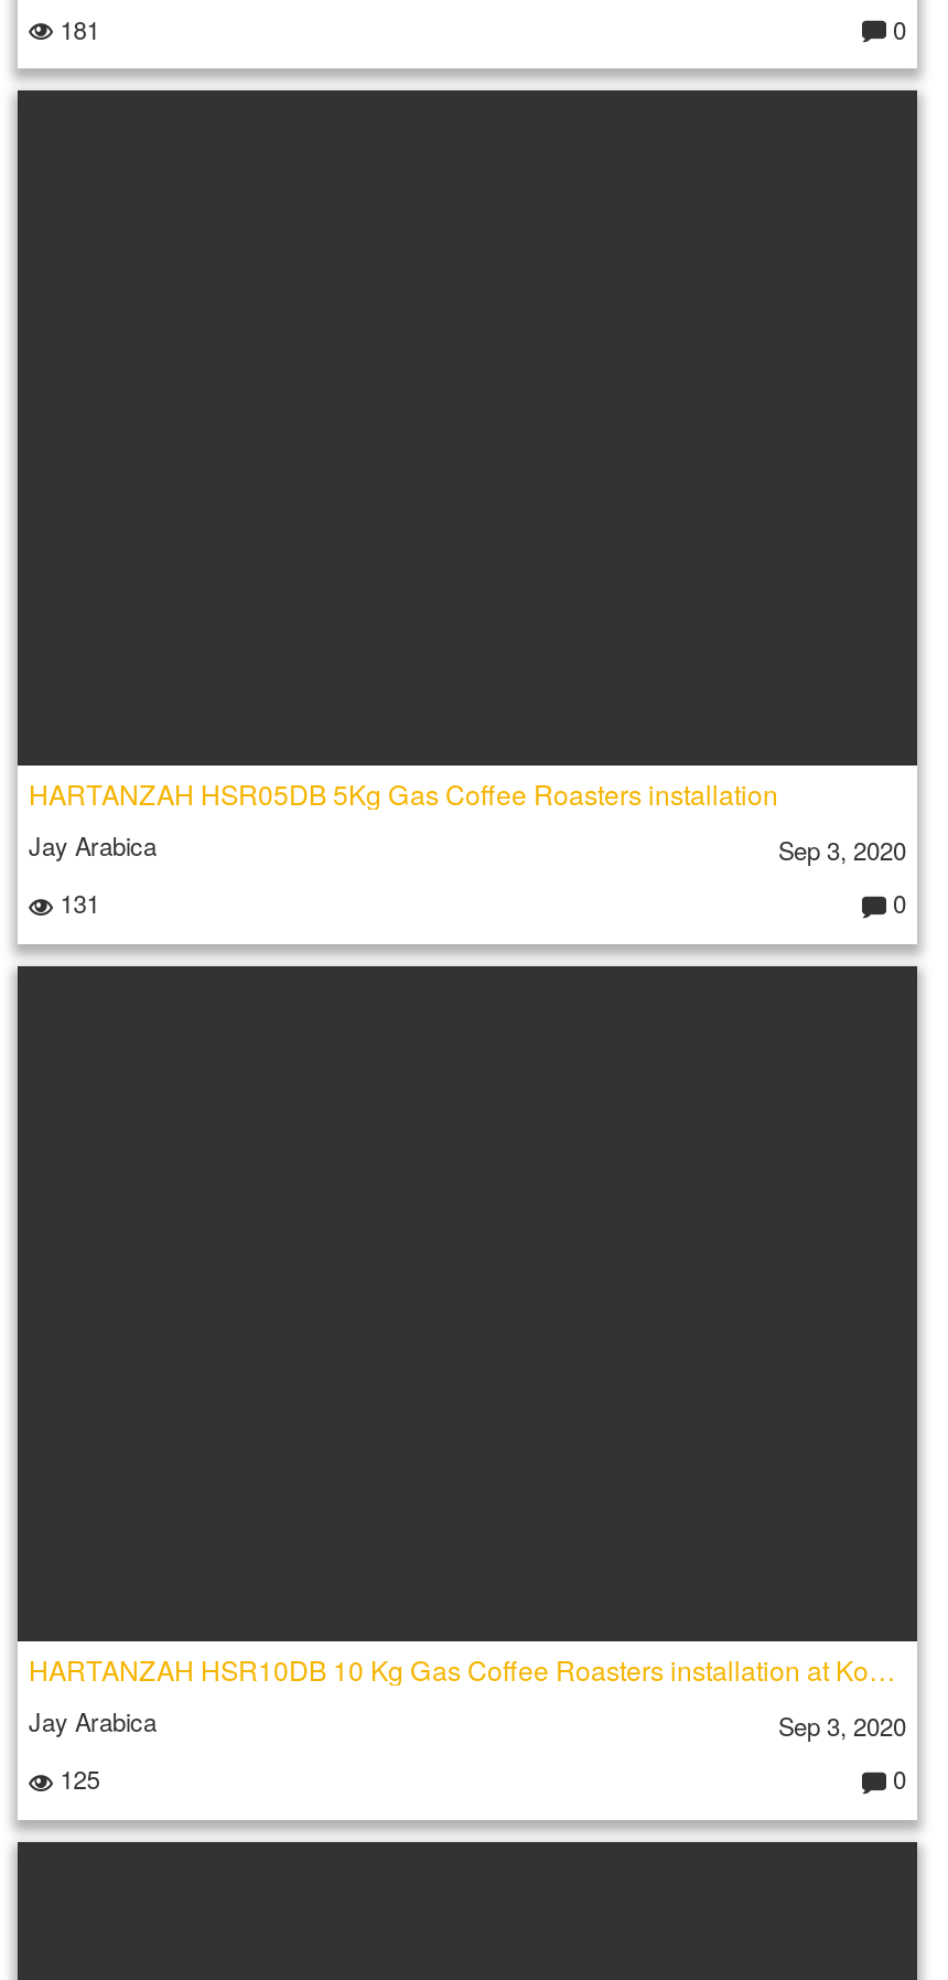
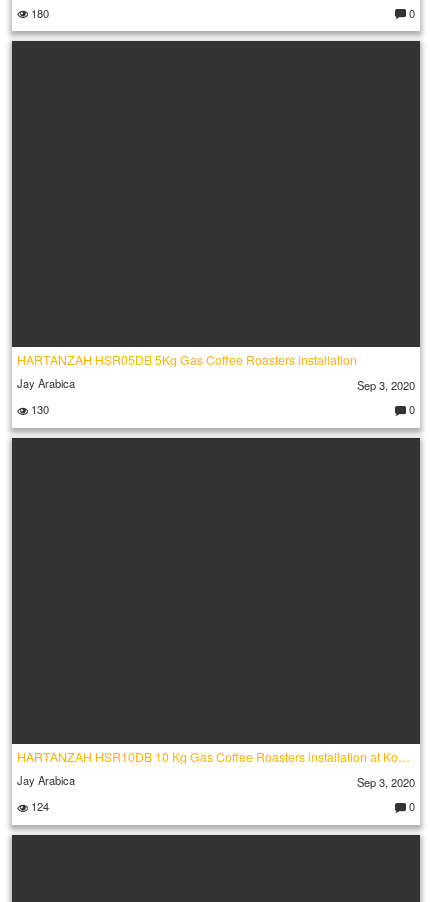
[53,10,100,45] 181 -> [28,5,49,21] 180
[53,886,100,921] 131 -> [28,401,49,417] 130
[53,1761,100,1796] 125 -> [28,798,49,814] 124

